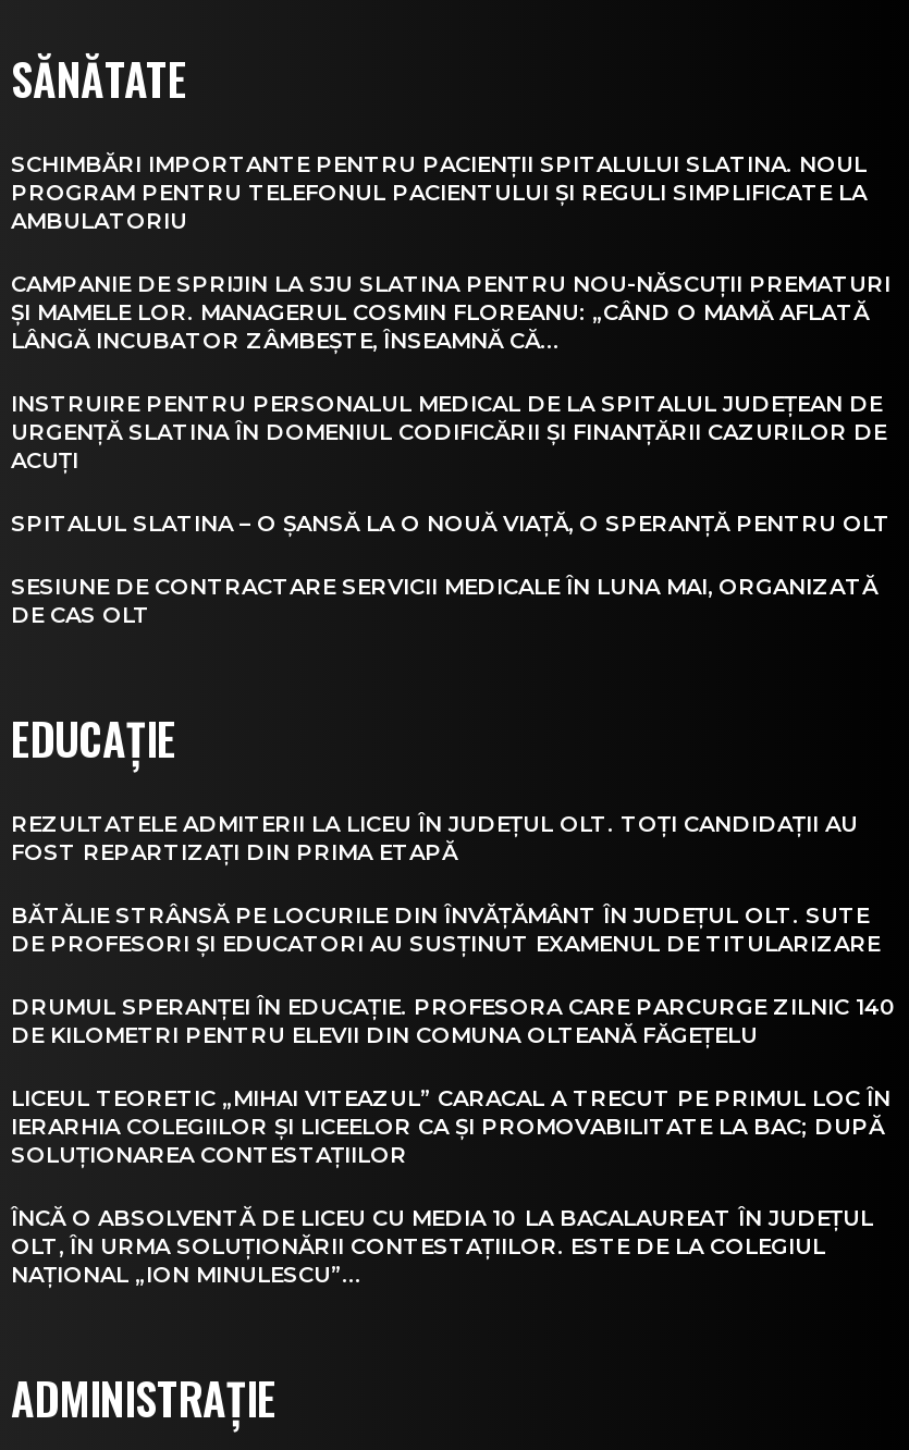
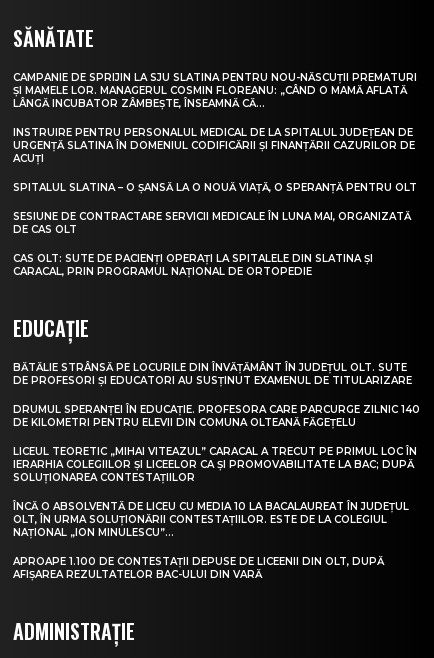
[11,150,867,235] SCHIMBĂRI IMPORTANTE PENTRU PACIENȚII SPITALULUI SLATINA. NOUL | PROGRAM PENTRU TELEFONUL PACIENTULUI ȘI REGULI SIMPLIFICATE LA | AMBULATORIU -> none
moved [11,270,890,629] -> [13,71,417,236]: CAMPANIE DE SPRIJIN LA SJU SLATINA PENTRU NOU-NĂSCUȚII PREMATURI | ȘI MAMELE LOR. MANAGERUL COSMIN FLOREANU: „CÂND O MAMĂ AFLATĂ | LÂNGĂ INCUBATOR ZÂMBEȘTE, ÎNSEAMNĂ CĂ... | ... | SESIUNE DE CONTRACTARE SERVICII MEDICALE ÎN LUNA MAI, ORGANIZATĂ | DE CAS OLT
none -> [13,252,373,278] CAS OLT: SUTE DE PACIENȚI OPERAȚI LA SPITALELE DIN SLATINA ȘI | CARACAL, PRIN PROGRAMUL NAȚIONAL DE ORTOPEDIE
[11,810,858,867] REZULTATELE ADMITERII LA LICEU ÎN JUDEȚUL OLT. TOȚI CANDIDAȚII AU | FOST REPARTIZAȚI DIN PRIMA ETAPĂ -> none
moved [11,901,897,1289] -> [13,361,420,539]: BĂTĂLIE STRÂNSĂ PE LOCURILE DIN ÎNVĂȚĂMÂNT ÎN JUDEȚUL OLT. SUTE | DE PROFESORI ȘI EDUCATORI AU SUSȚINUT EXAMENUL DE TITULARIZARE | DRUMUL SPERANȚEI ÎN EDUCAȚIE. PROFESORA CARE PARCURGE ZILNIC 140 | ... | OLT, ÎN URMA SOLUȚIONĂRII CONTESTAȚIILOR. ESTE DE LA COLEGIUL | NAȚIONAL „ION MINULESCU”...
none -> [13,555,384,581] APROAPE 1.100 DE CONTESTAȚII DEPUSE DE LICEENII DIN OLT, DUPĂ | AFIȘAREA REZULTATELOR BAC-ULUI DIN VARĂ

